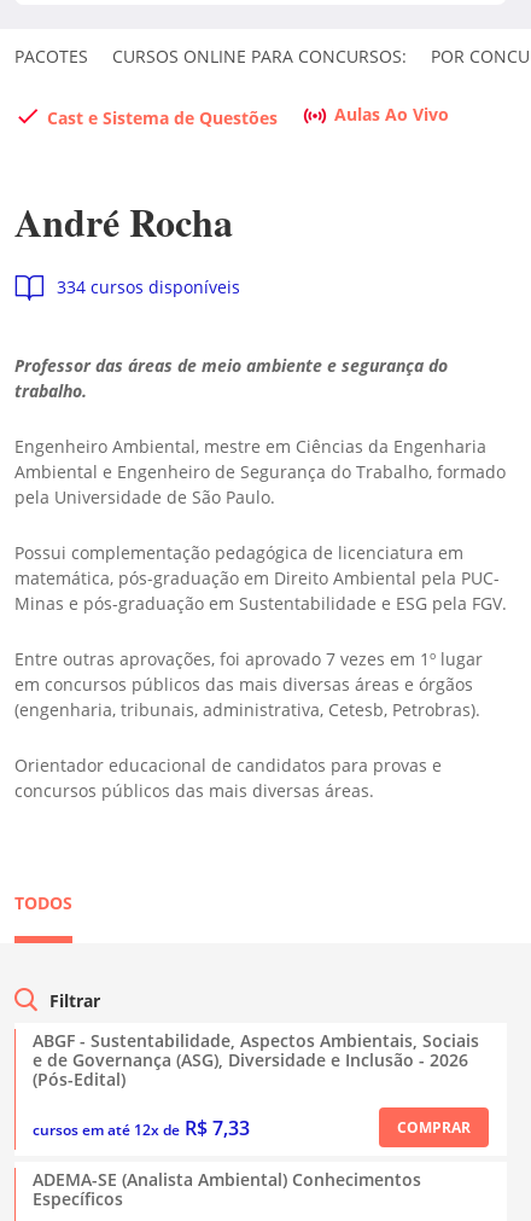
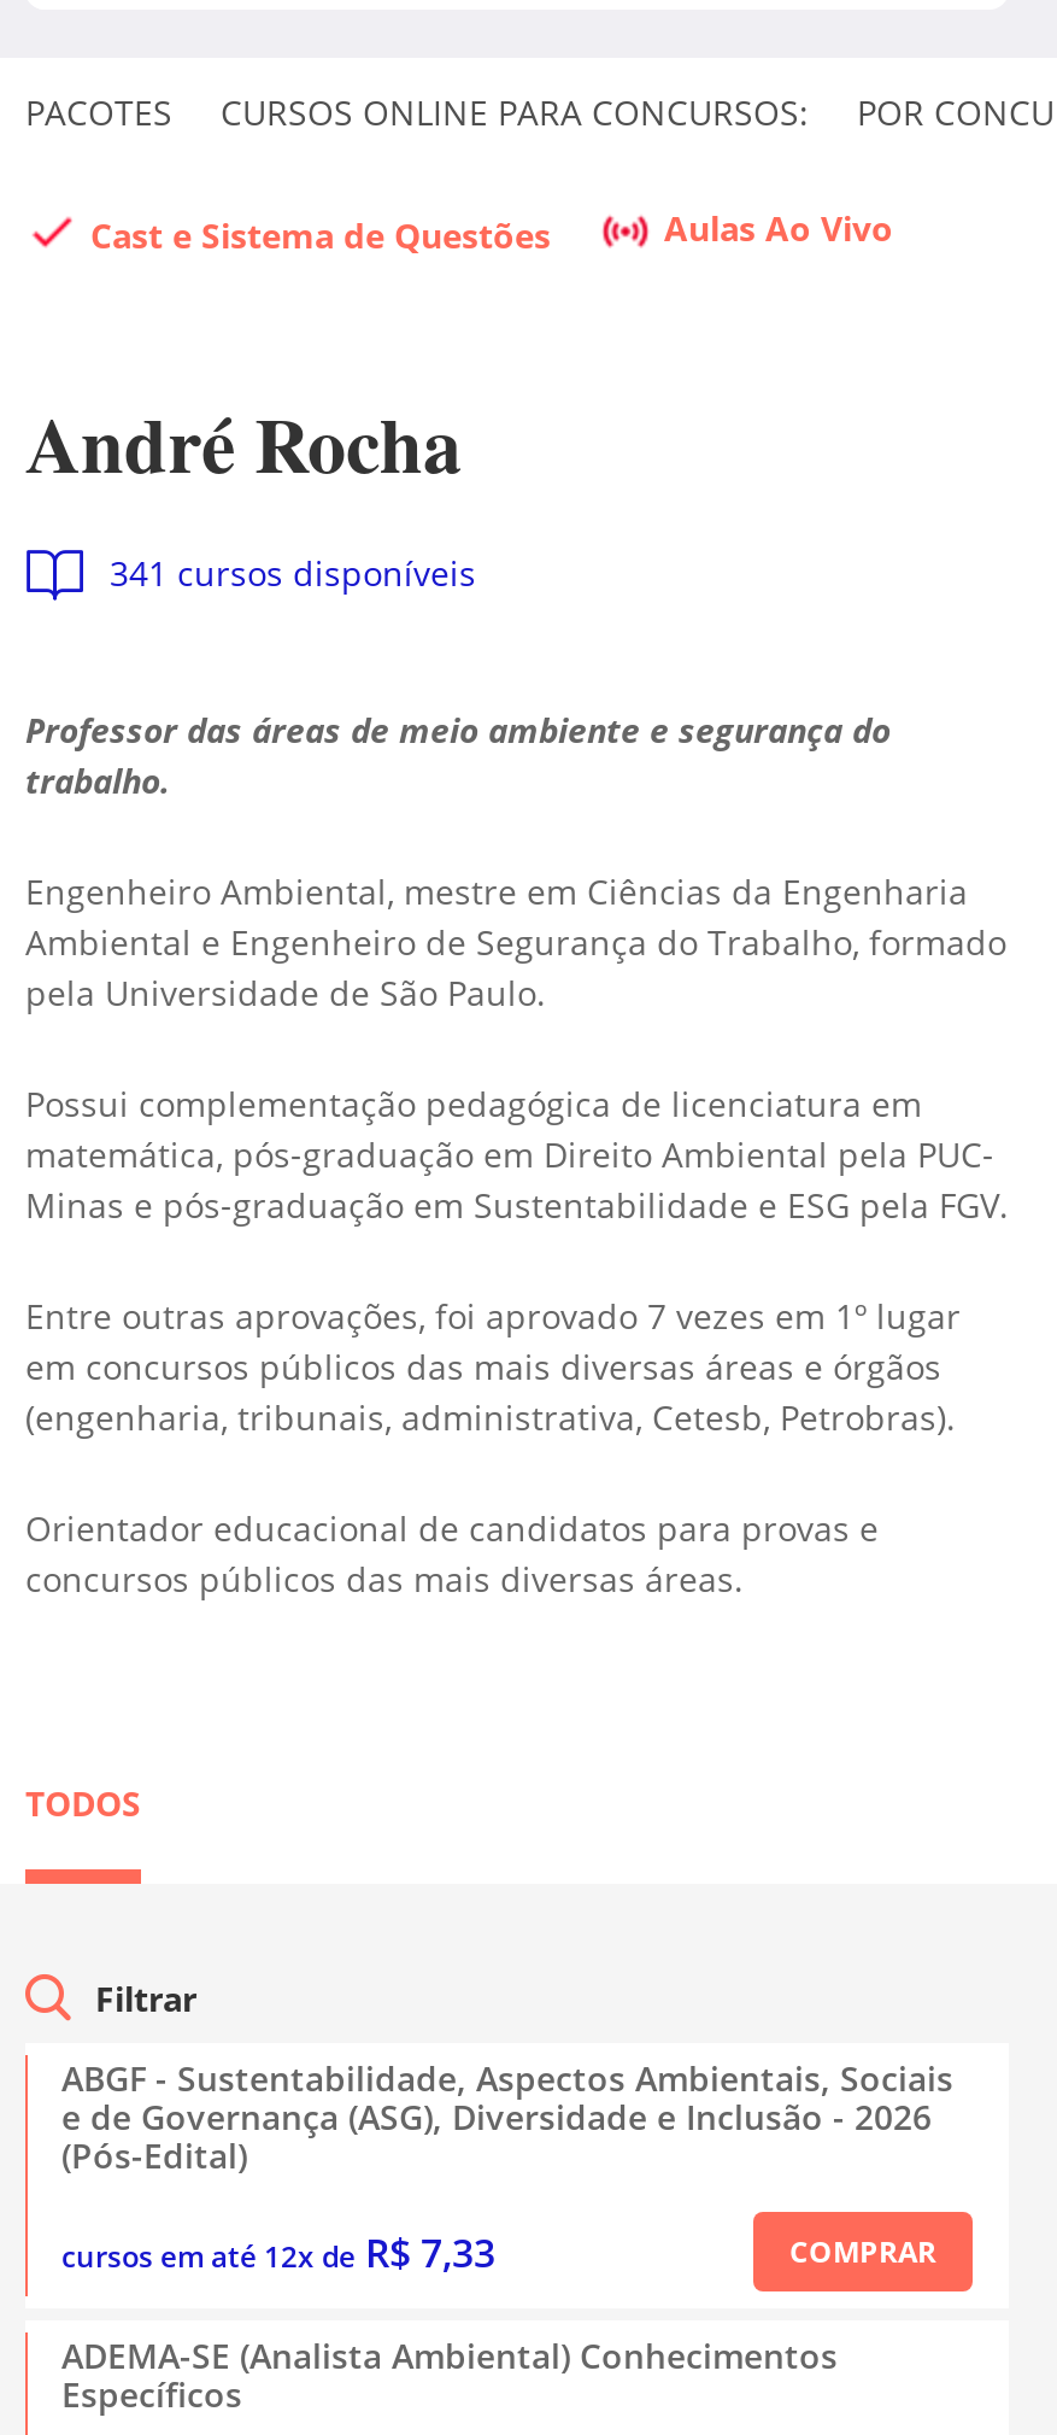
[57,275,240,298] 334 cursos disponíveis -> [110,550,476,596] 341 cursos disponíveis

